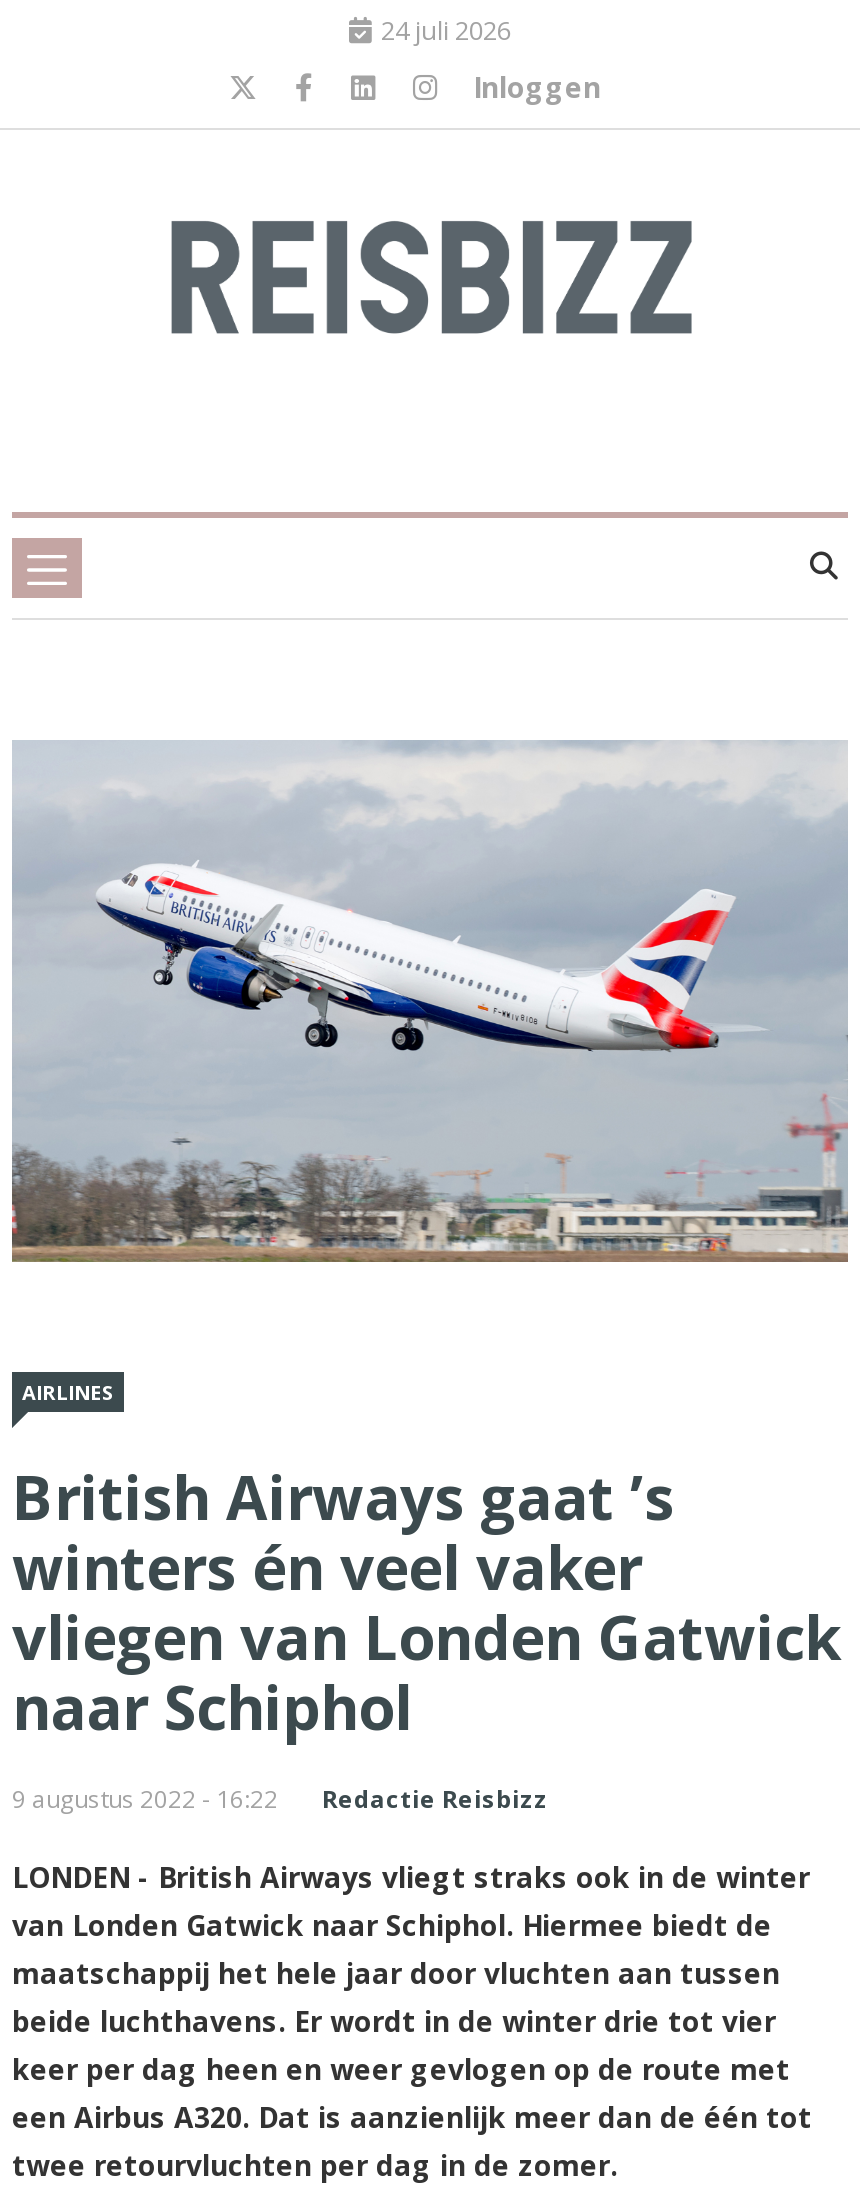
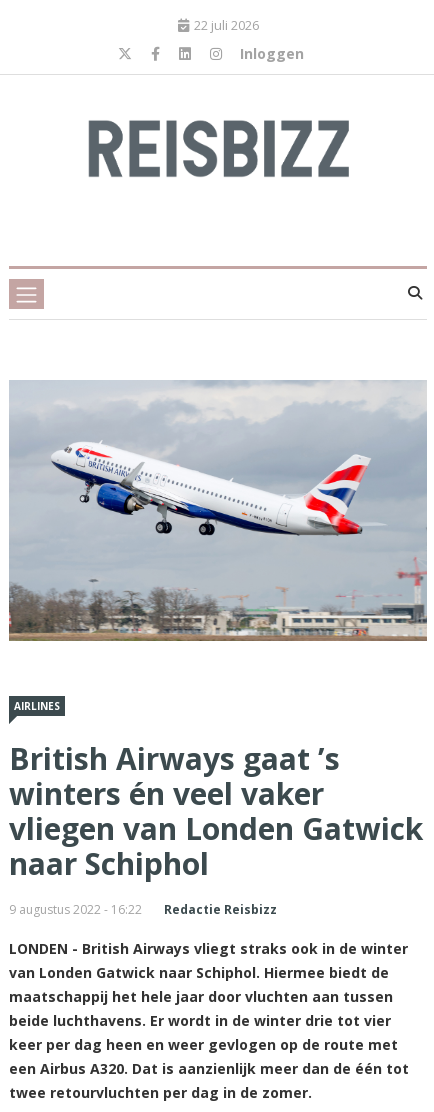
[381,12,511,48] 24 juli 2026 -> [193,16,258,34] 22 juli 2026

